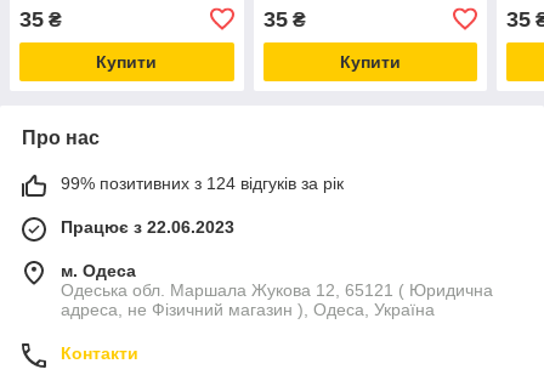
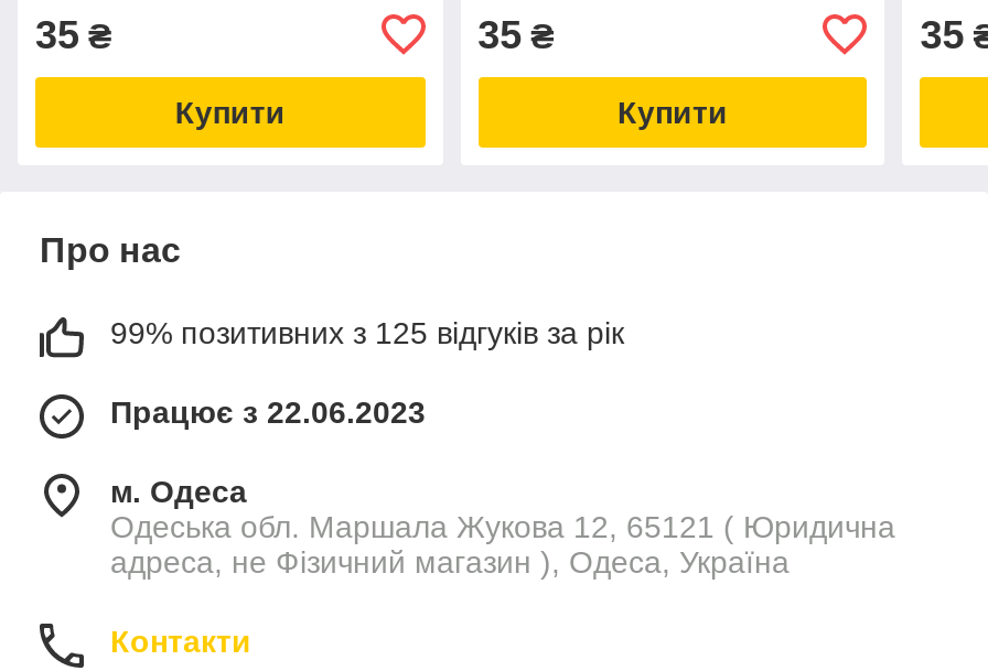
[61,173,344,193] 99% позитивних з 124 відгуків за рік -> [110,315,624,350] 99% позитивних з 125 відгуків за рік

